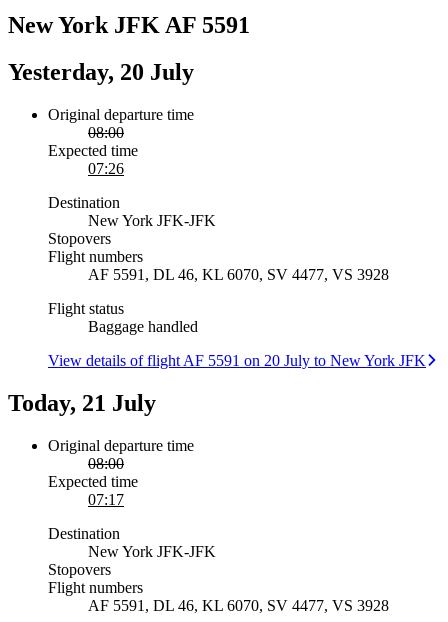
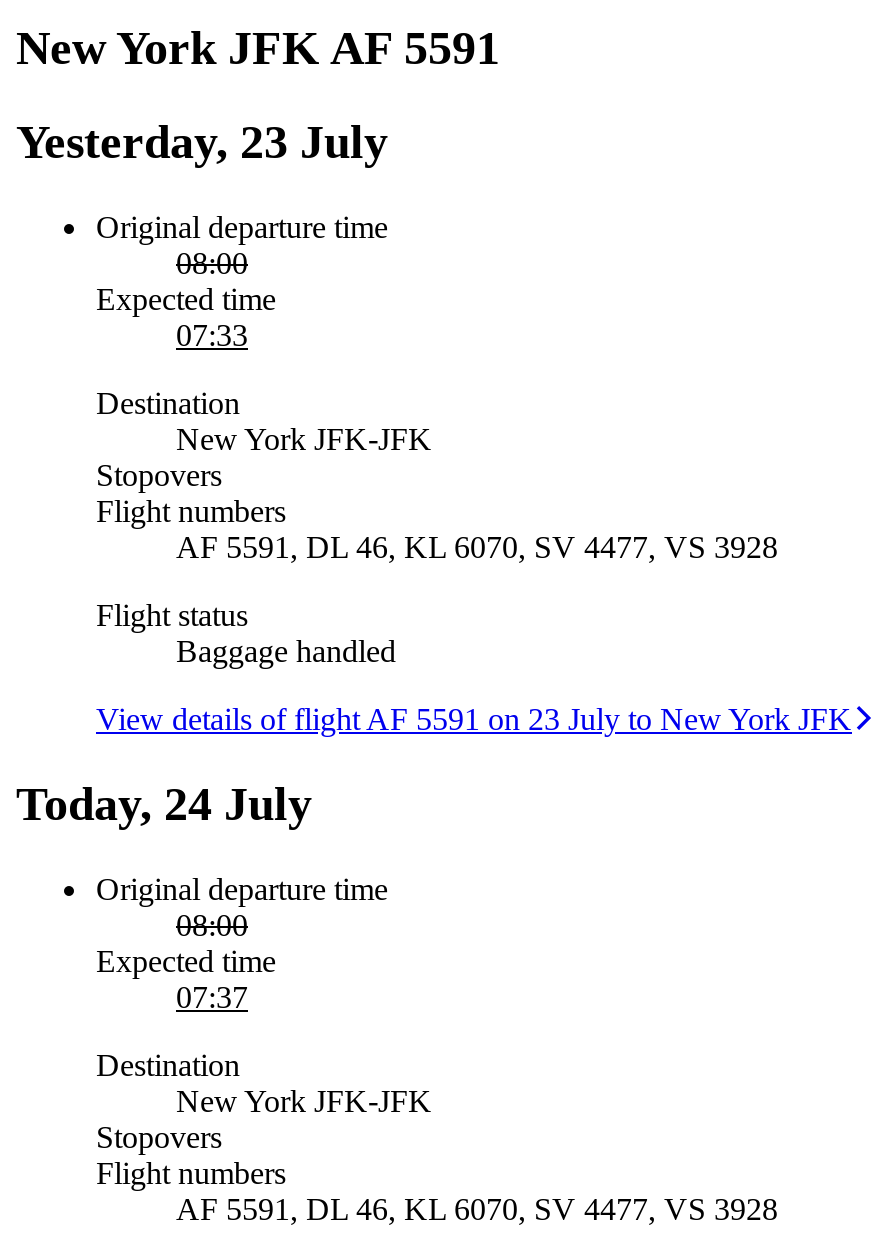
[8,59,194,85] Yesterday, 20 July -> [16,116,388,168] Yesterday, 23 July
[88,160,124,177] 07:26 -> [176,317,248,351] 07:33
[48,352,426,369] View details of flight AF 5591 on 20 July to New York JFK -> [96,701,852,735] View details of flight AF 5591 on 23 July to New York JFK
[8,390,156,416] Today, 21 July -> [16,777,312,829] Today, 24 July
[88,490,124,507] 07:17 -> [176,979,248,1013] 07:37

